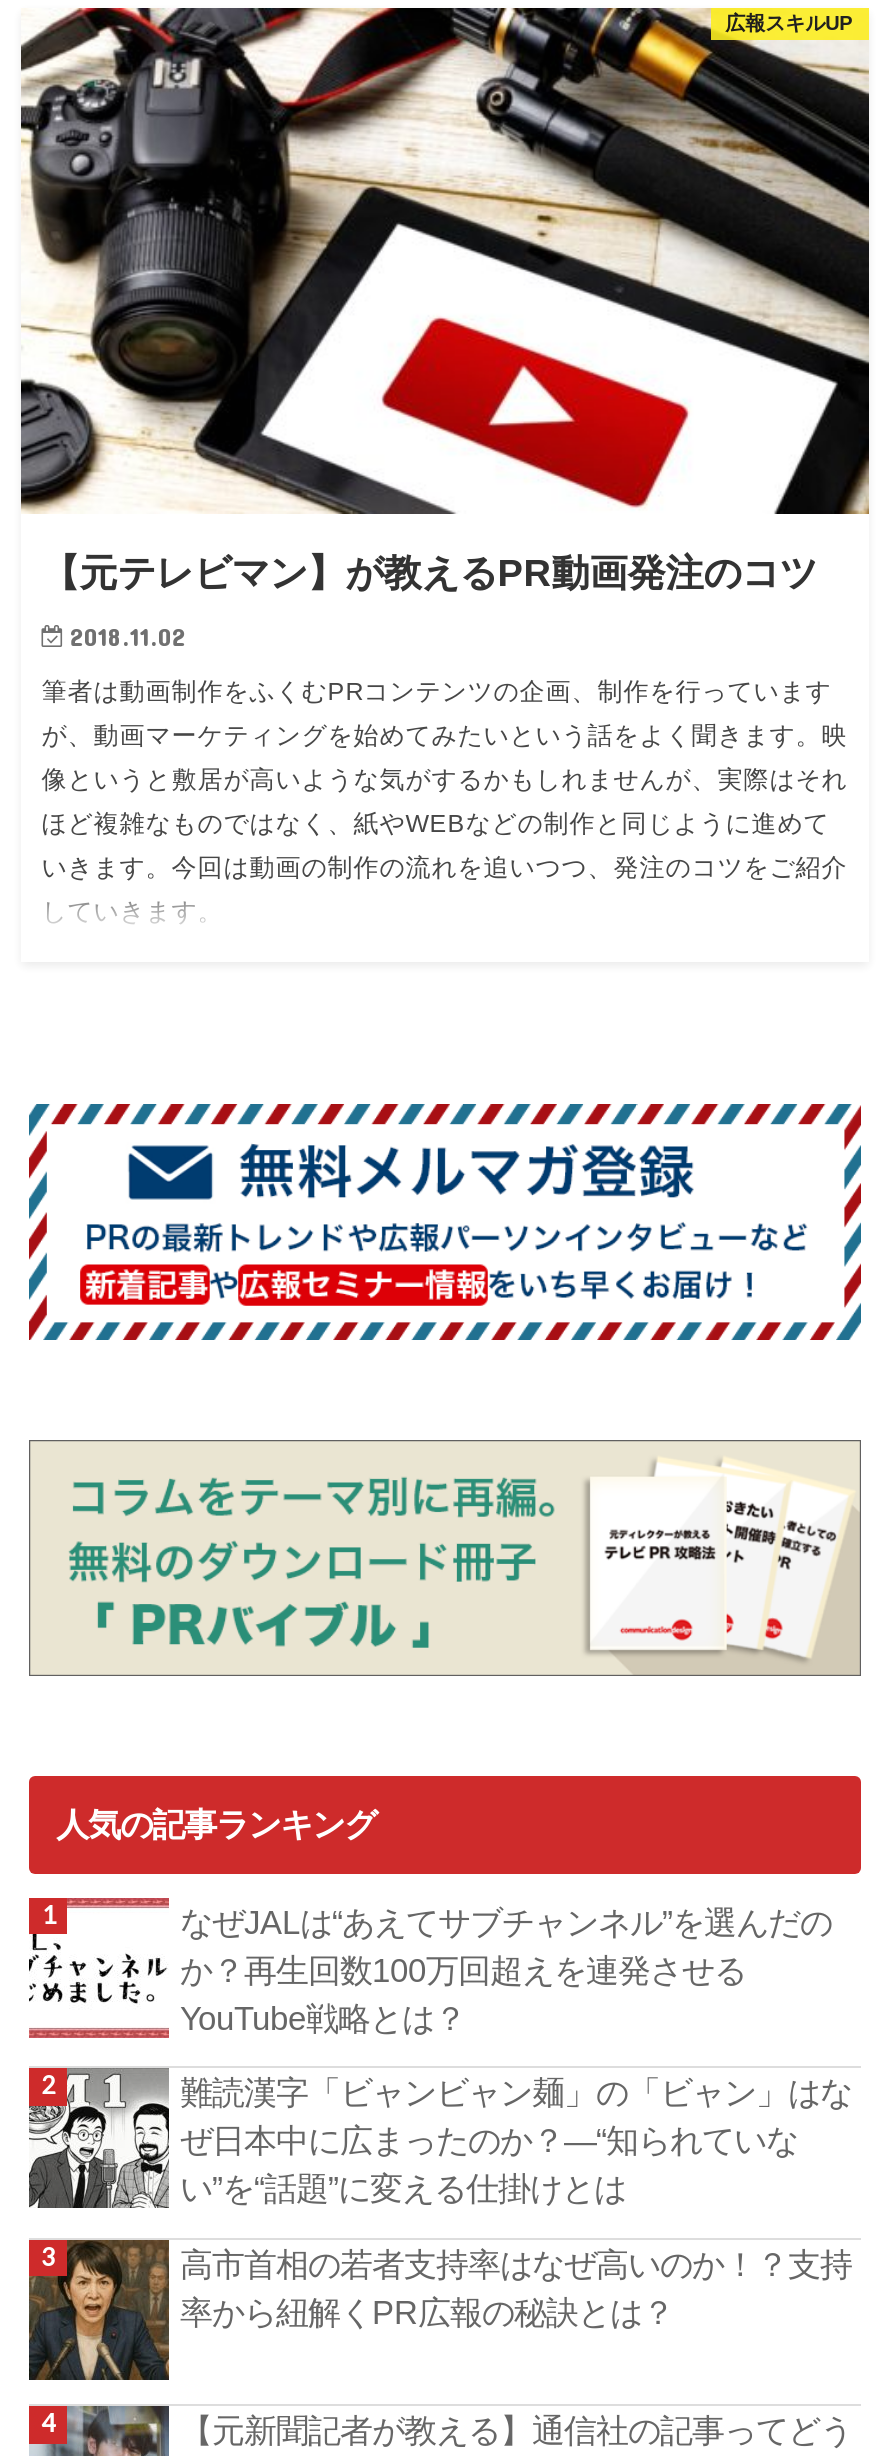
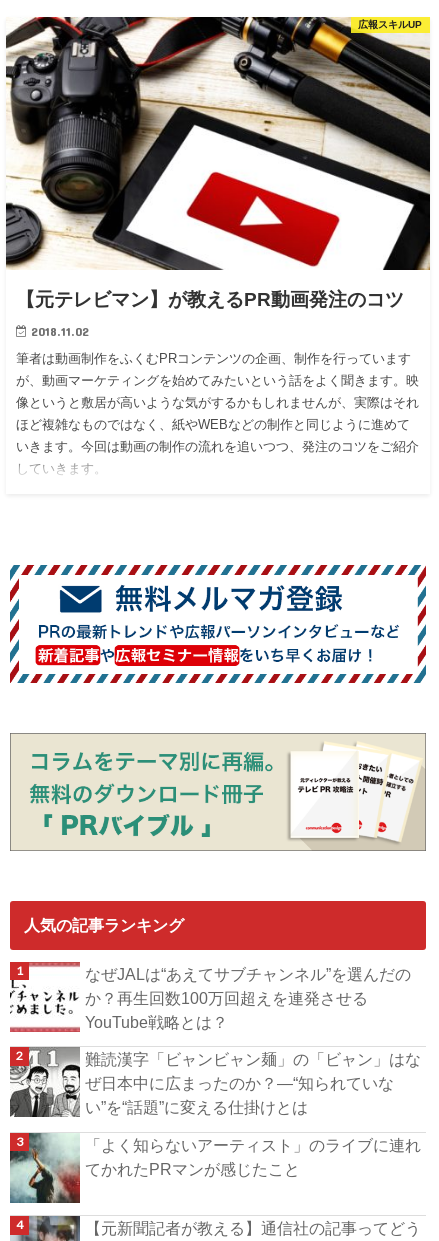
[27,2238,852,2382] [image] | 高市首相の若者支持率はなぜ高いのか！？支持 | 率から紐解くPR広報の秘訣とは？ -> [9,1132,421,1204] [image] | 「よく知らないアーティスト」のライブに連れ | てかれたPRマンが感じたこと

